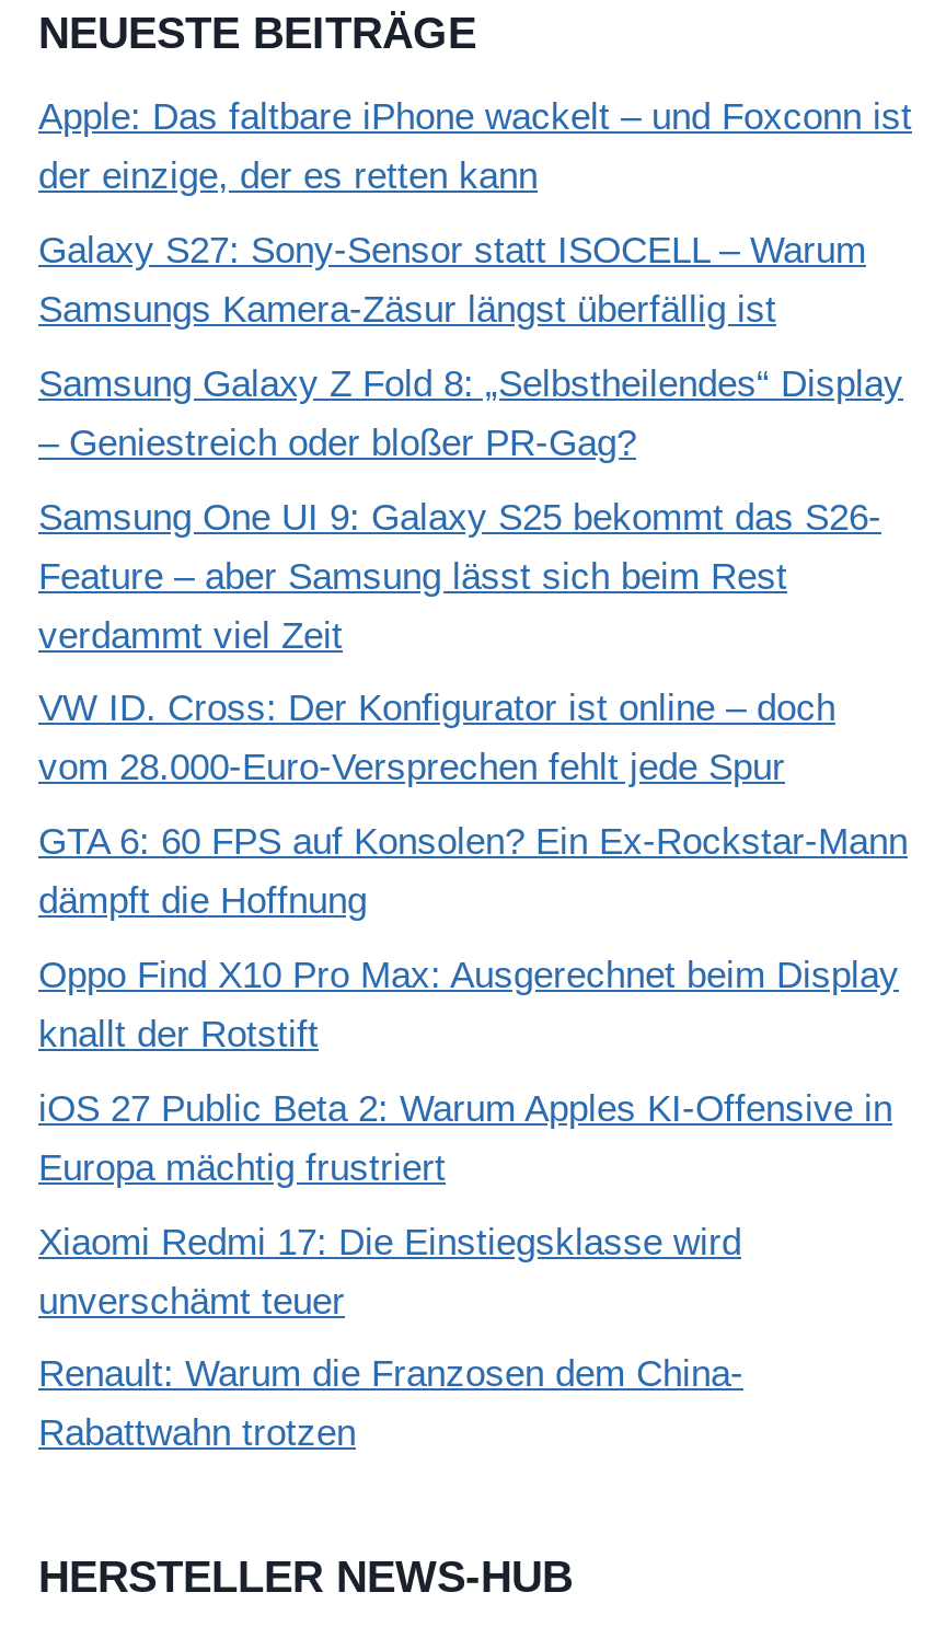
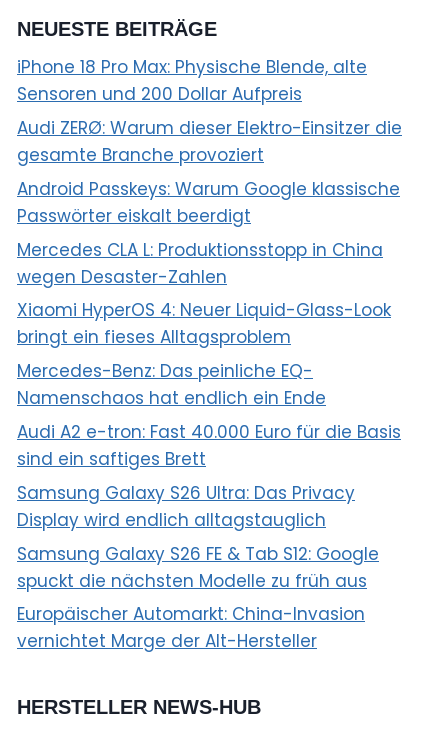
[38,97,912,1455] Apple: Das faltbare iPhone wackelt – und Foxconn ist | der einzige, der es retten kann | Galaxy S27: Sony-Sensor statt ISOCELL – Warum | Samsungs Kamera-Zäsur längst überfällig ist | Samsung Galaxy Z Fold 8: „Selbstheilendes“ Display | – Geniestreich oder bloßer PR-Gag? | Samsung One UI 9: Galaxy S25 bekommt das S26- | Feature – aber Samsung lässt sich beim Rest | verdammt viel Zeit | VW ID. Cross: Der Konfigurator ist online – doch | vom 28.000-Euro-Versprechen fehlt jede Spur | GTA 6: 60 FPS auf Konsolen? Ein Ex-Rockstar-Mann | dämpft die Hoffnung | Oppo Find X10 Pro Max: Ausgerechnet beim Display | knallt der Rotstift | iOS 27 Public Beta 2: Warum Apples KI-Offensive in | Europa mächtig frustriert | Xiaomi Redmi 17: Die Einstiegsklasse wird | unverschämt teuer | Renault: Warum die Franzosen dem China- | Rabattwahn trotzen -> [17,55,402,653] iPhone 18 Pro Max: Physische Blende, alte | Sensoren und 200 Dollar Aufpreis | Audi ZERØ: Warum dieser Elektro-Einsitzer die | gesamte Branche provoziert | Android Passkeys: Warum Google klassische | Passwörter eiskalt beerdigt | Mercedes CLA L: Produktionsstopp in China | wegen Desaster-Zahlen | Xiaomi HyperOS 4: Neuer Liquid-Glass-Look | bringt ein fieses Alltagsproblem | Mercedes-Benz: Das peinliche EQ- | Namenschaos hat endlich ein Ende | Audi A2 e-tron: Fast 40.000 Euro für die Basis | sind ein saftiges Brett | Samsung Galaxy S26 Ultra: Das Privacy | Display wird endlich alltagstauglich | Samsung Galaxy S26 FE & Tab S12: Google | spuckt die nächsten Modelle zu früh aus | Europäischer Automarkt: China-Invasion | vernichtet Marge der Alt-Hersteller

